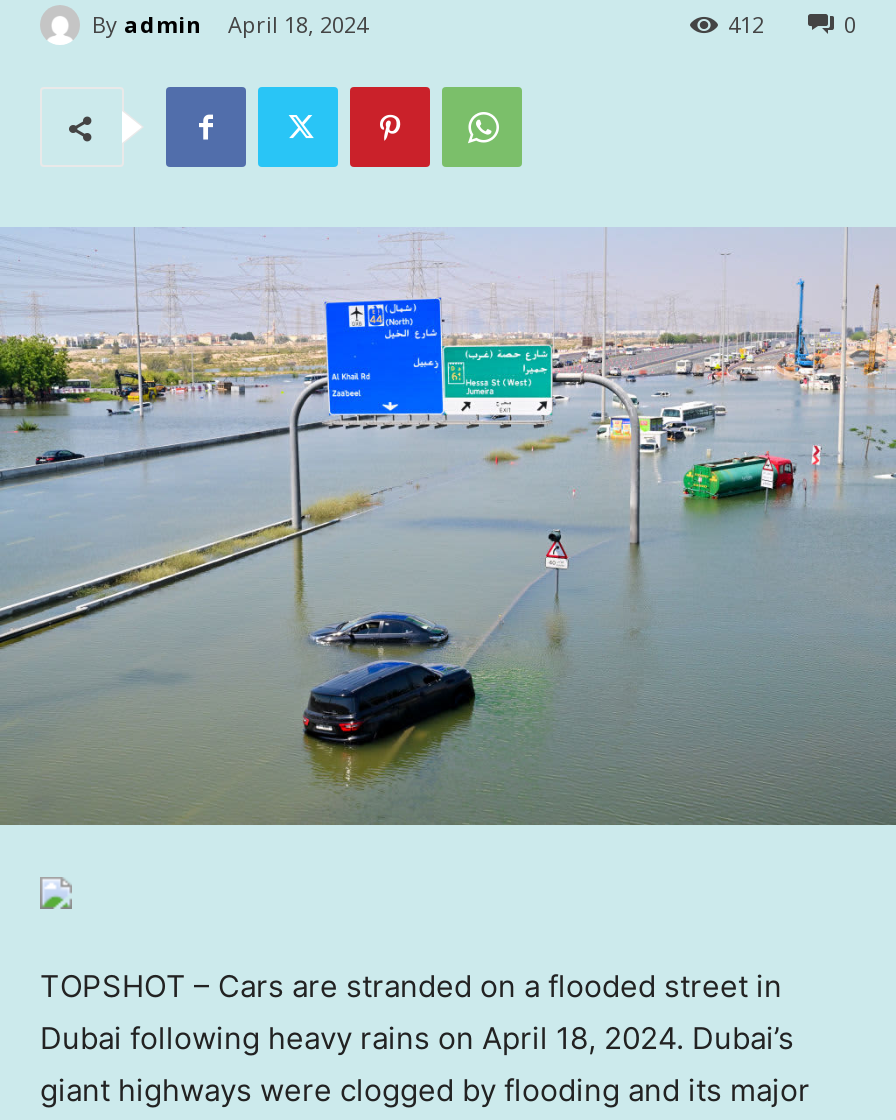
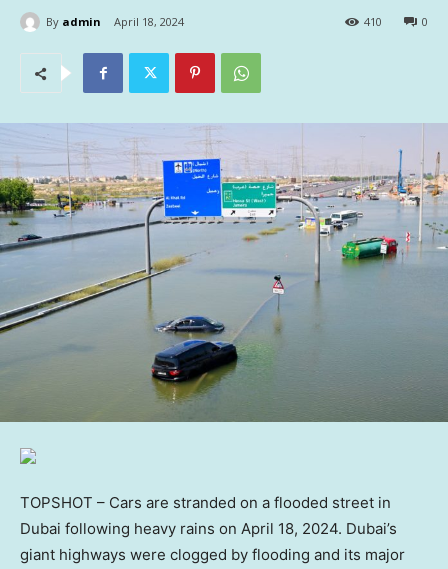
[728,10,764,40] 412 -> [364,14,382,29] 410

